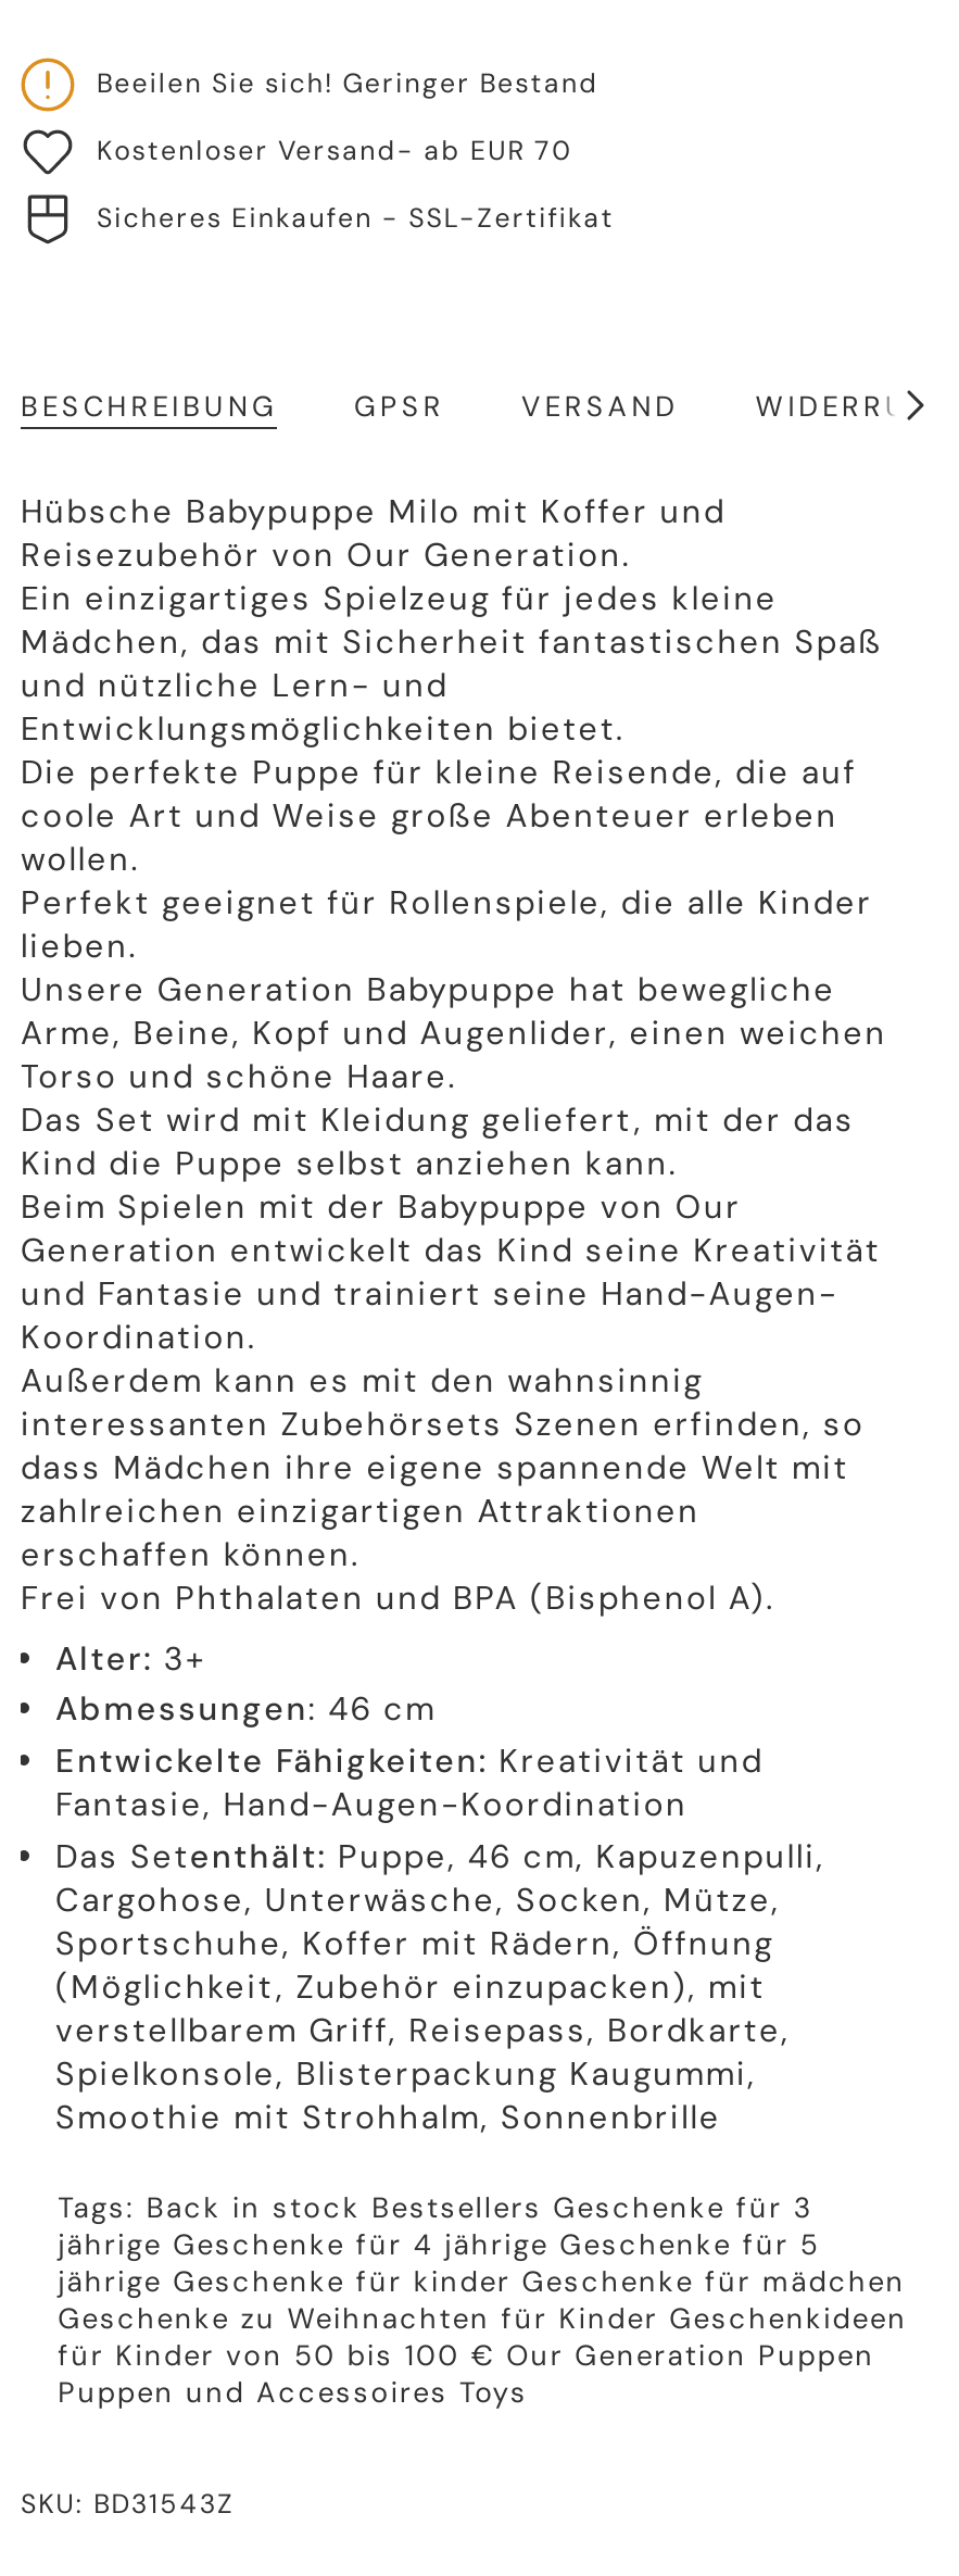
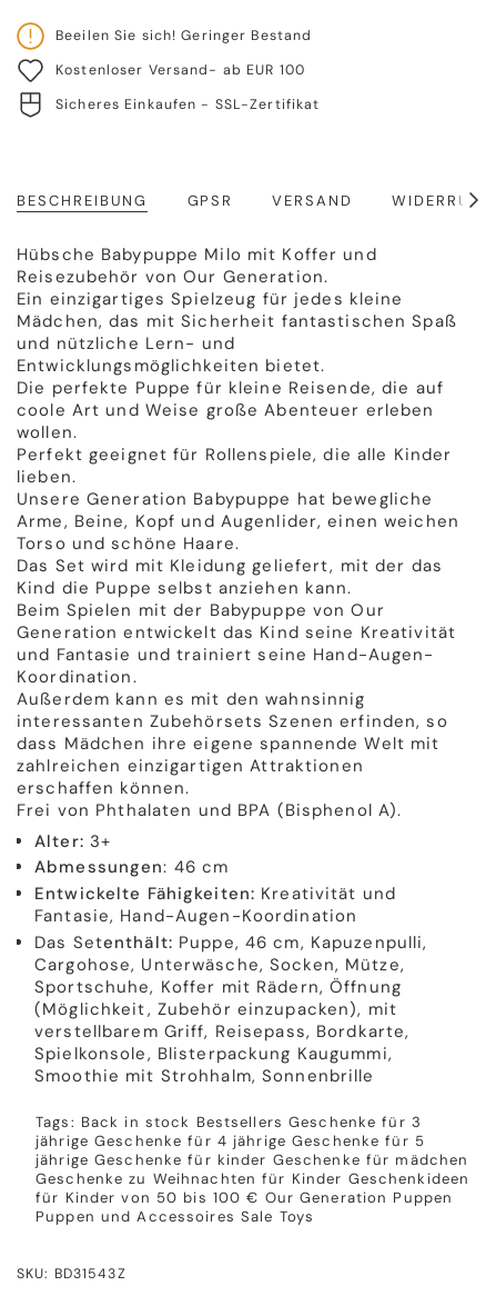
[97,134,572,168] Kostenloser Versand- ab EUR 70 -> [55,61,305,79] Kostenloser Versand- ab EUR 100
[58,2373,528,2410] Puppen und Accessoires Toys -> [36,1207,314,1226] Puppen und Accessoires Sale Toys

